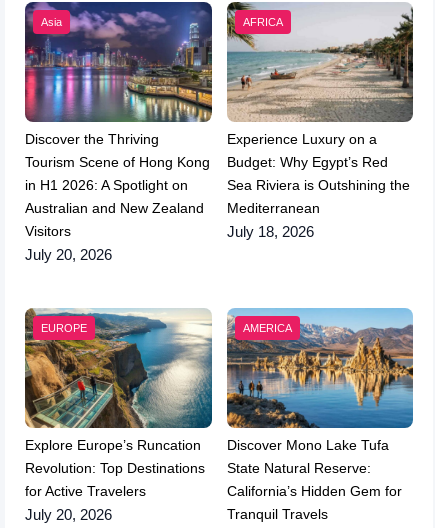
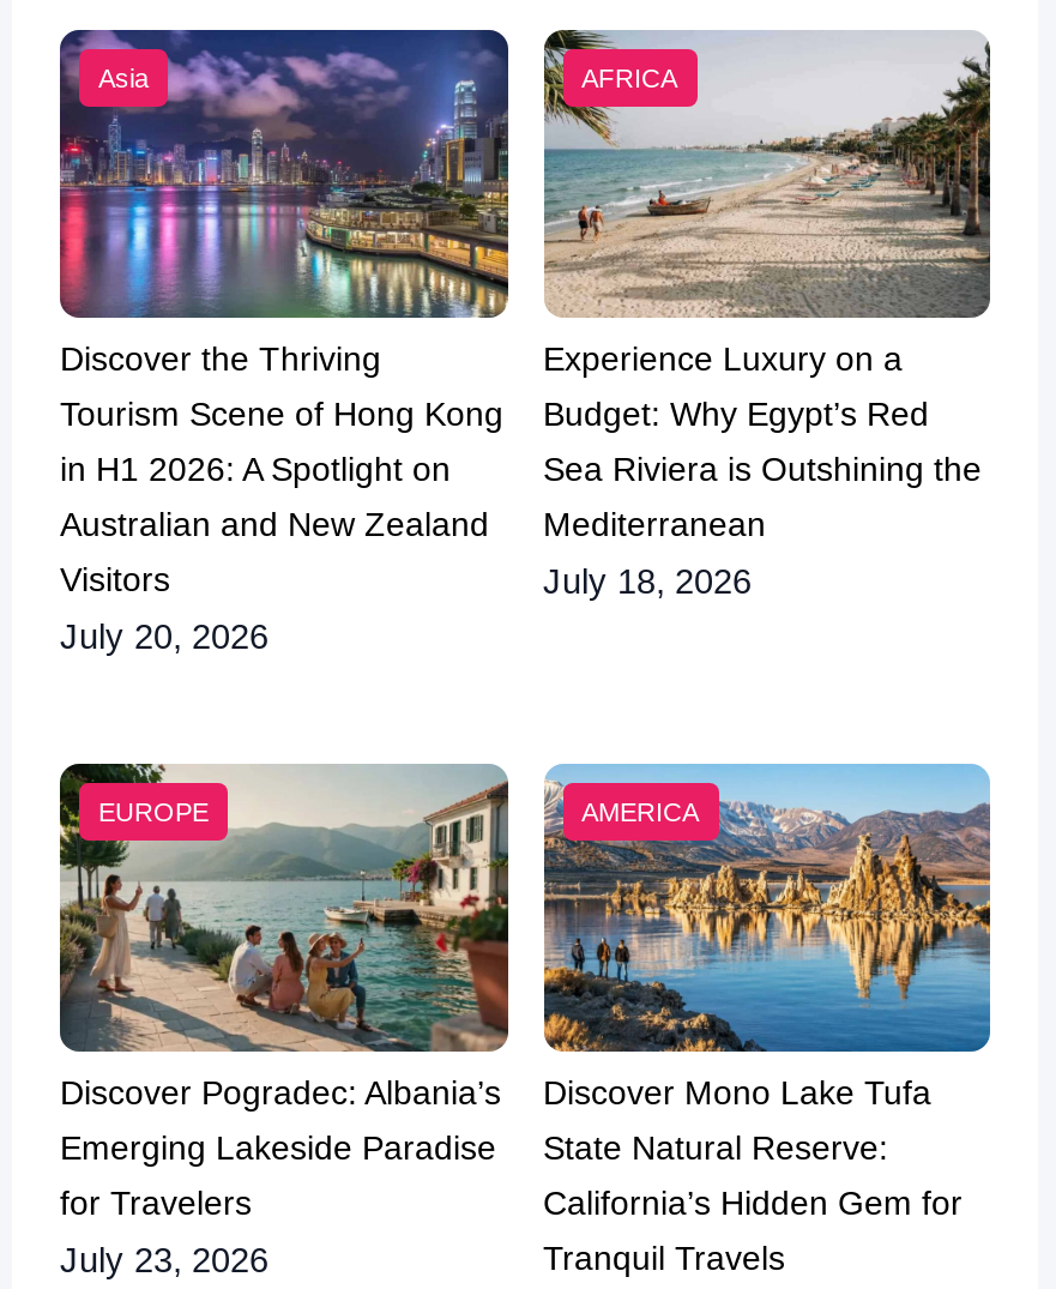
[24,308,213,498] [image] | Explore Europe’s Runcation | Revolution: Top Destinations | for Active Travelers -> [58,761,511,1221] [image] | Discover Pogradec: Albania’s | Emerging Lakeside Paradise | for Travelers
[25,506,112,522] July 20, 2026 -> [60,1240,268,1278] July 23, 2026

